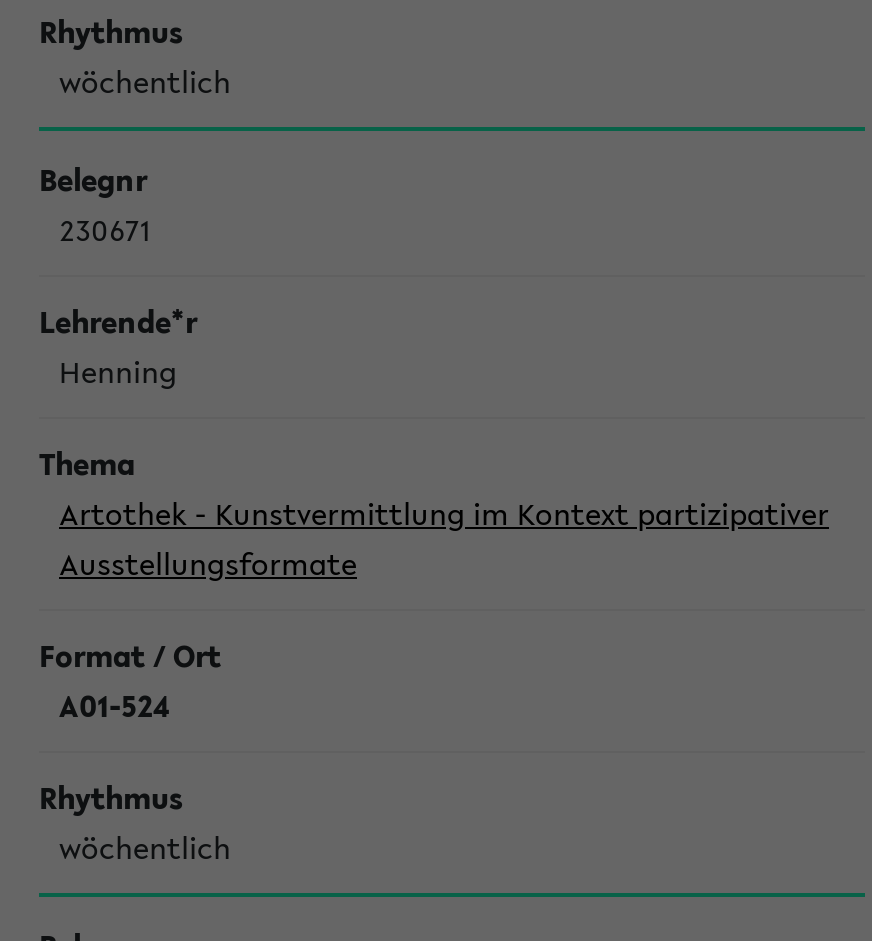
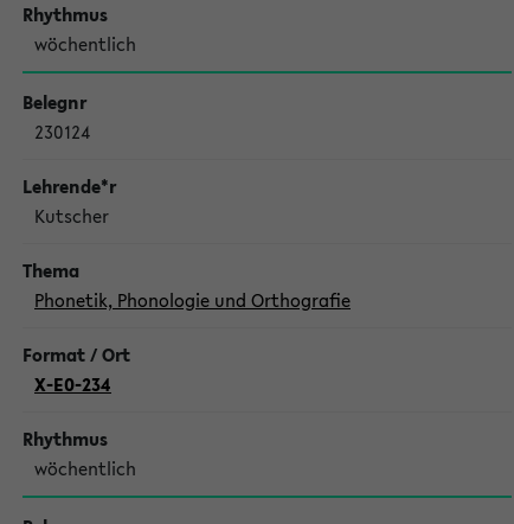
[59,207,151,251] 230671 -> [34,119,91,145] 230124
[59,349,193,393] Henning -> [34,203,118,229] Kutscher
[59,491,829,585] Artothek - Kunstvermittlung im Kontext partizipativer | Ausstellungsformate -> [34,287,351,313] Phonetik, Phonologie und Orthografie
[59,683,171,727] A01-524 -> [34,371,111,397] X-E0-234

